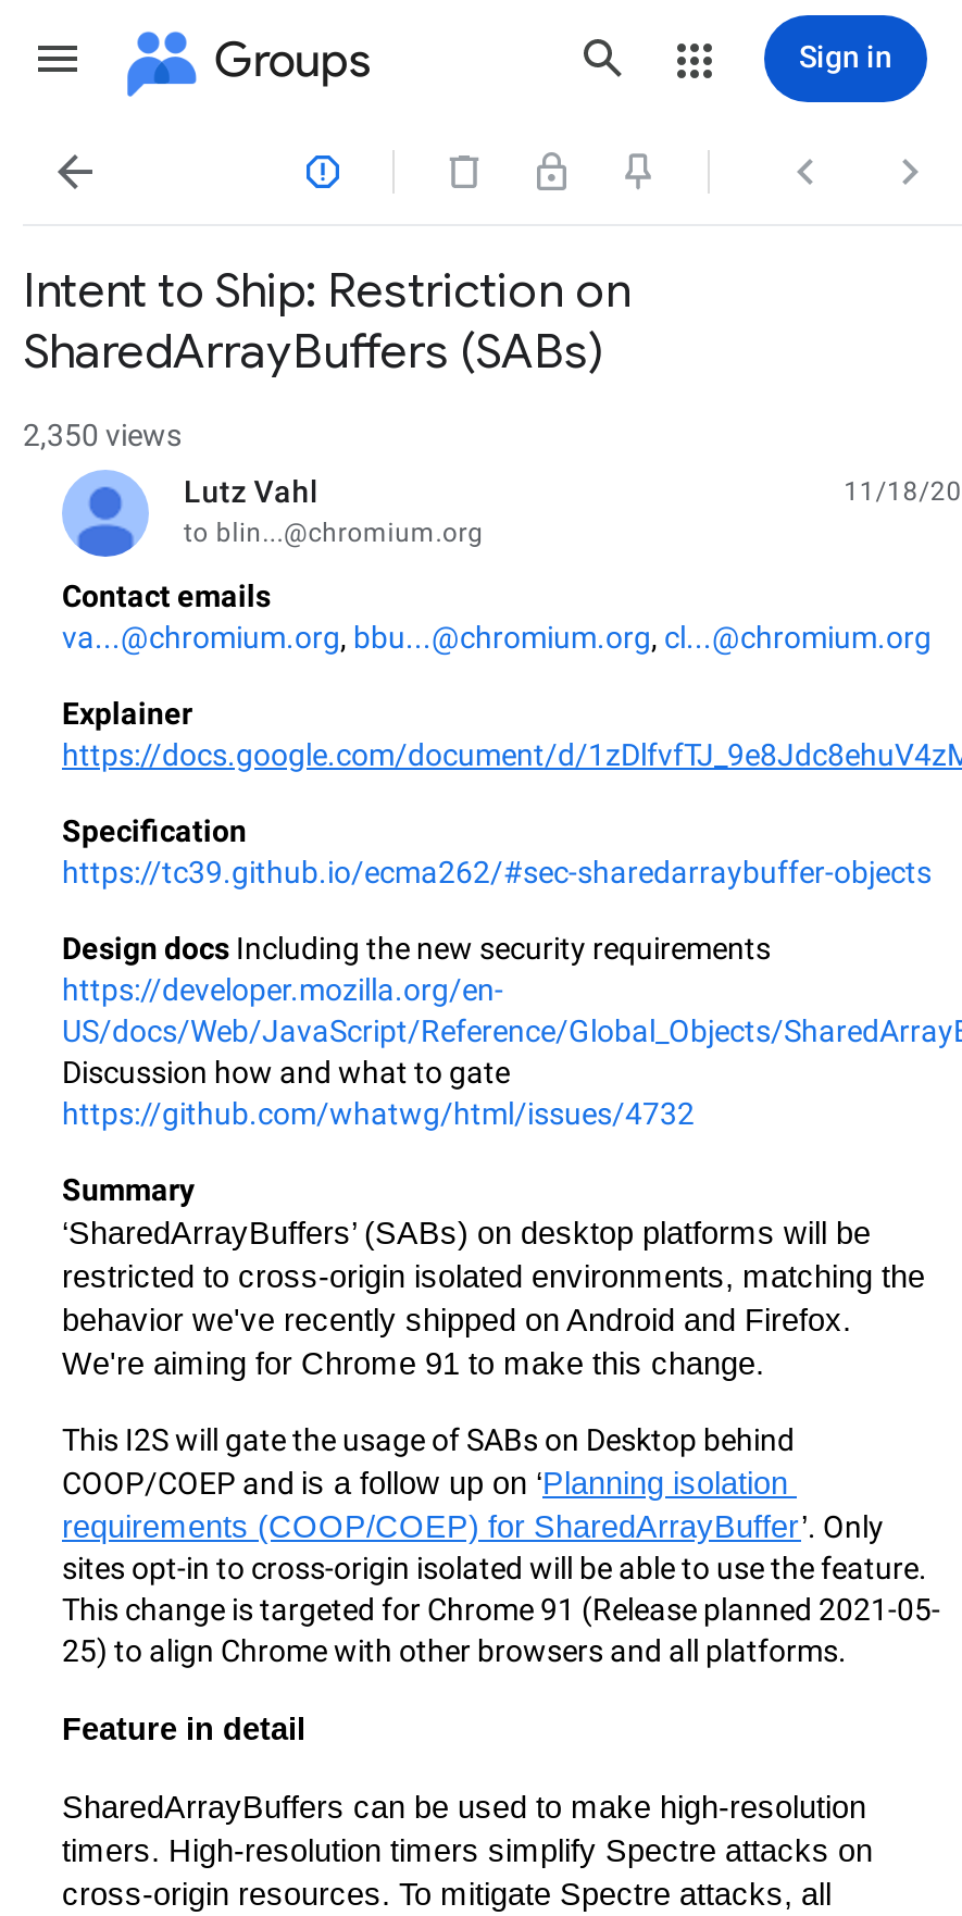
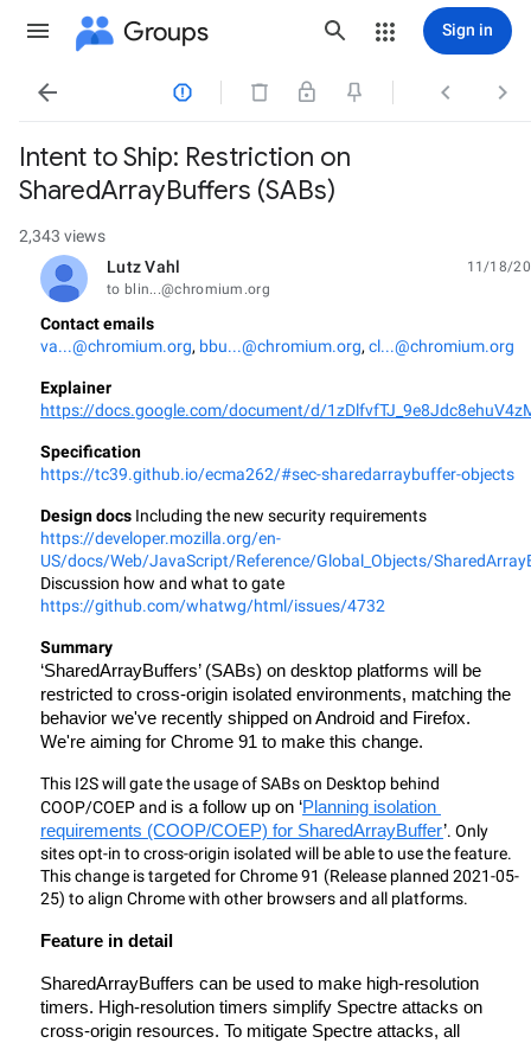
[23,418,182,452] 2,350 views -> [19,226,105,245] 2,343 views

